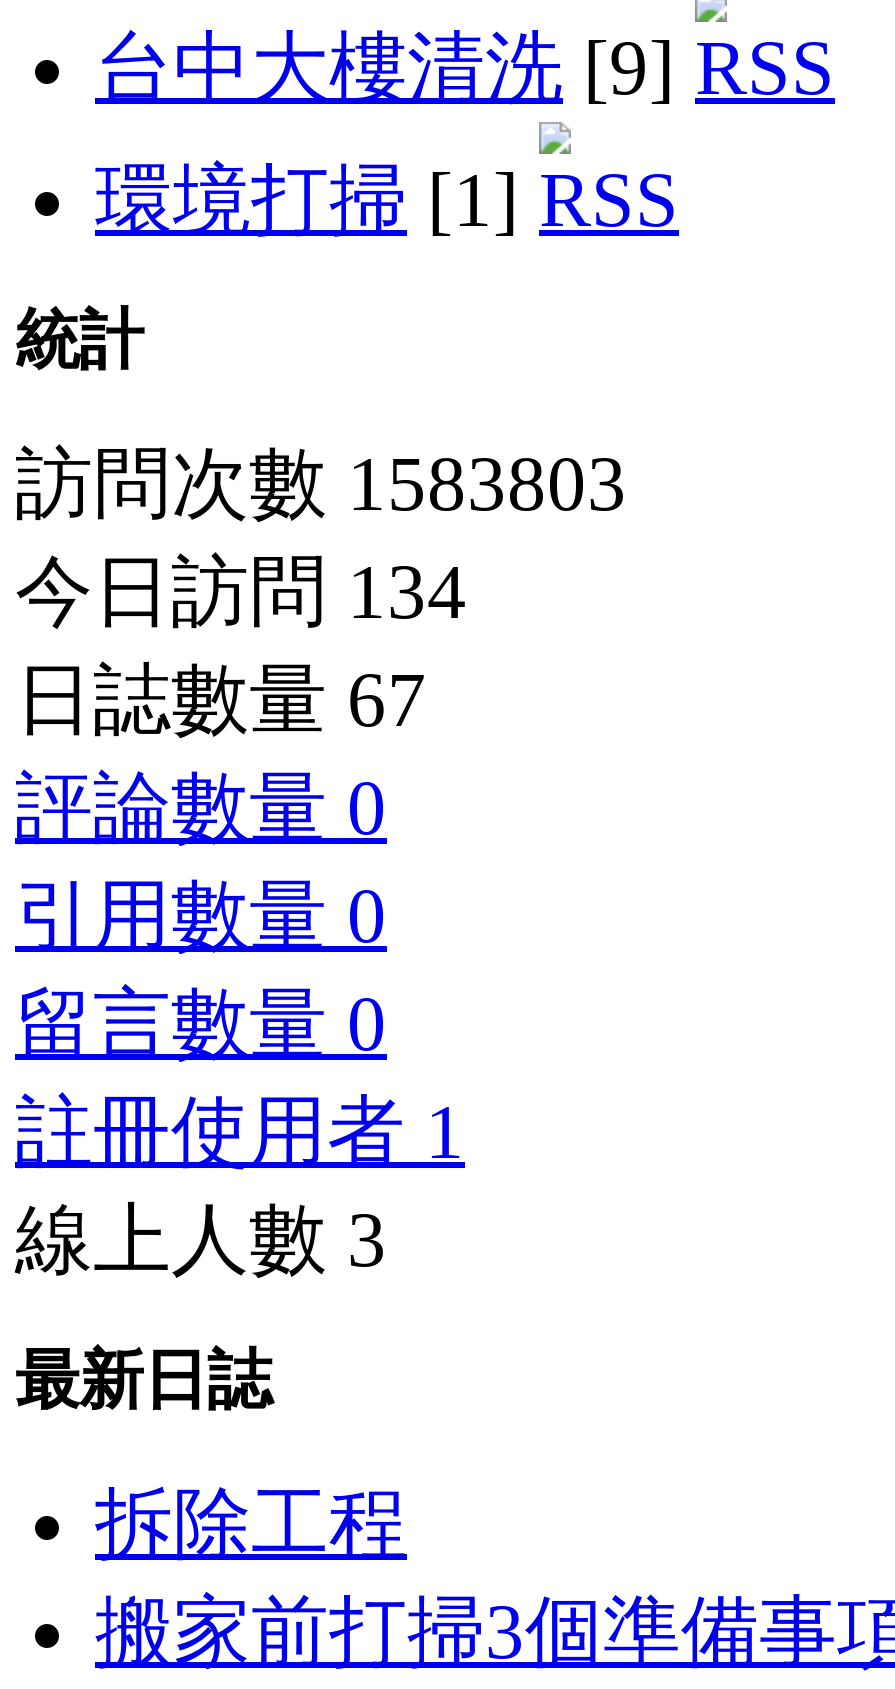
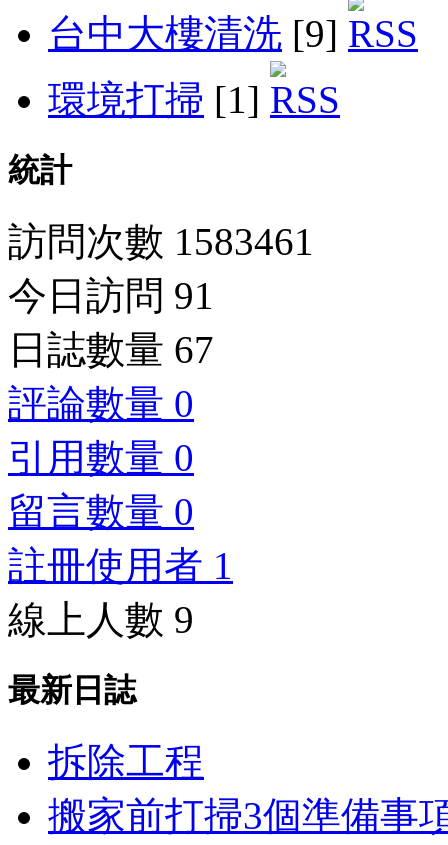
[15,440,627,526] 訪問次數 1583803 -> [8,220,314,263] 訪問次數 1583461
[15,548,467,634] 今日訪問 134 -> [8,274,214,317] 今日訪問 91
[15,1196,387,1282] 線上人數 3 -> [8,598,194,641] 線上人數 9

